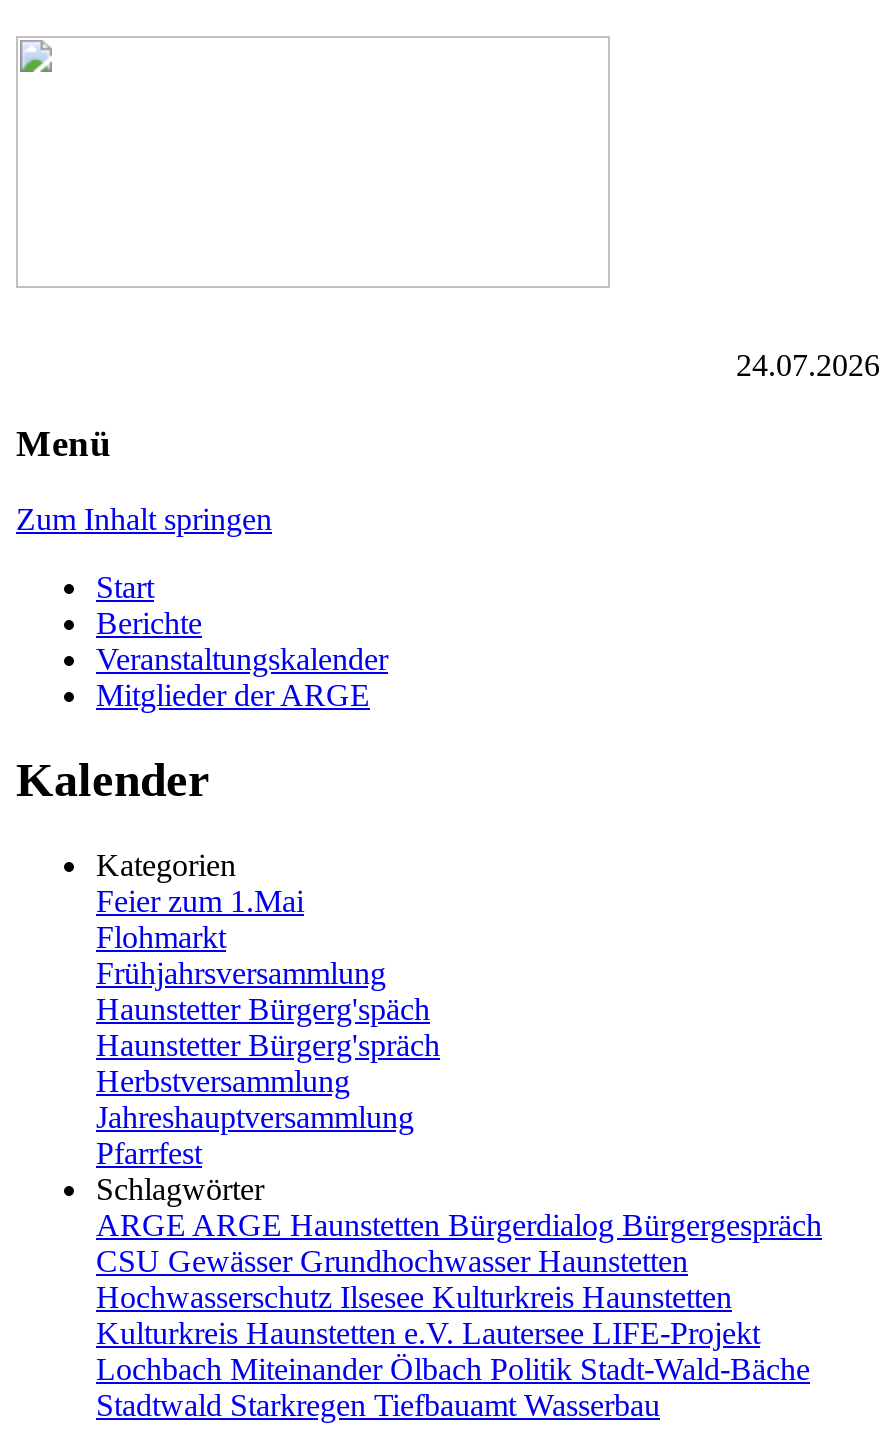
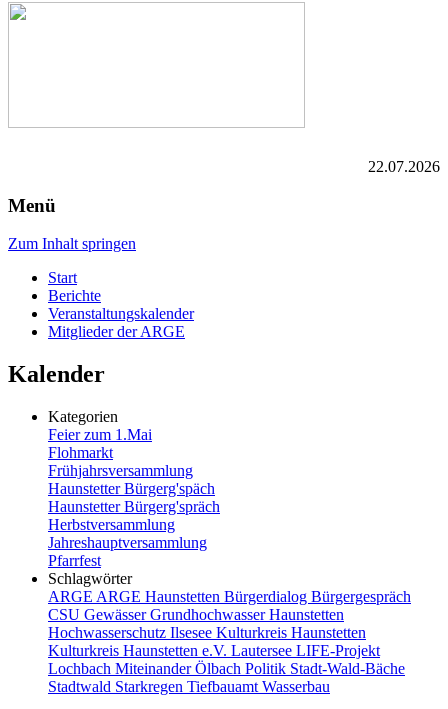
[736,348,880,382] 24.07.2026 -> [368,158,440,175] 22.07.2026

